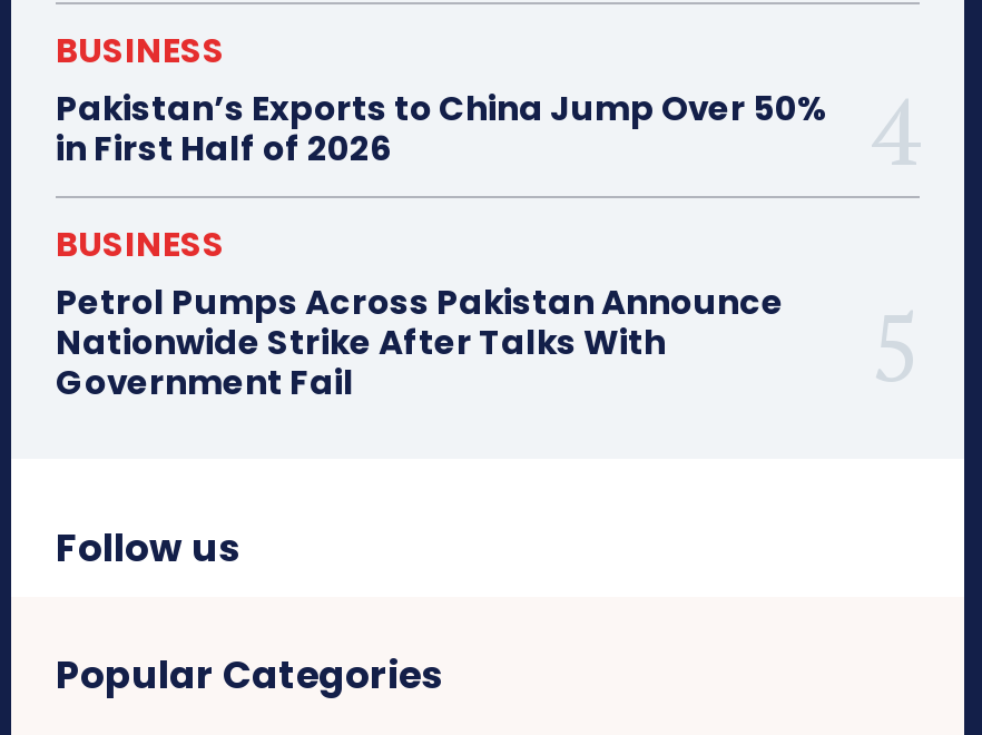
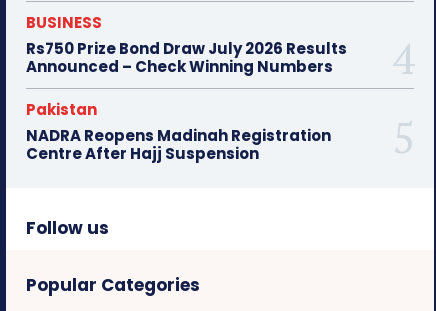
[56,86,828,172] Pakistan’s Exports to China Jump Over 50% | in First Half of 2026 -> [26,38,347,77] Rs750 Prize Bond Draw July 2026 Results | Announced – Check Winning Numbers
[56,221,784,406] BUSINESS | Petrol Pumps Across Pakistan Announce | Nationwide Strike After Talks With | Government Fail -> [26,99,331,164] Pakistan | NADRA Reopens Madinah Registration | Centre After Hajj Suspension

